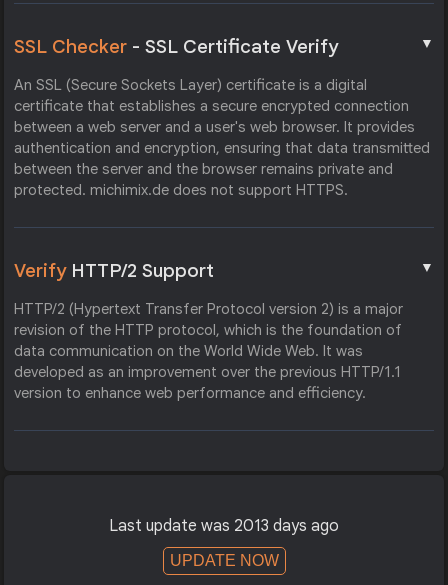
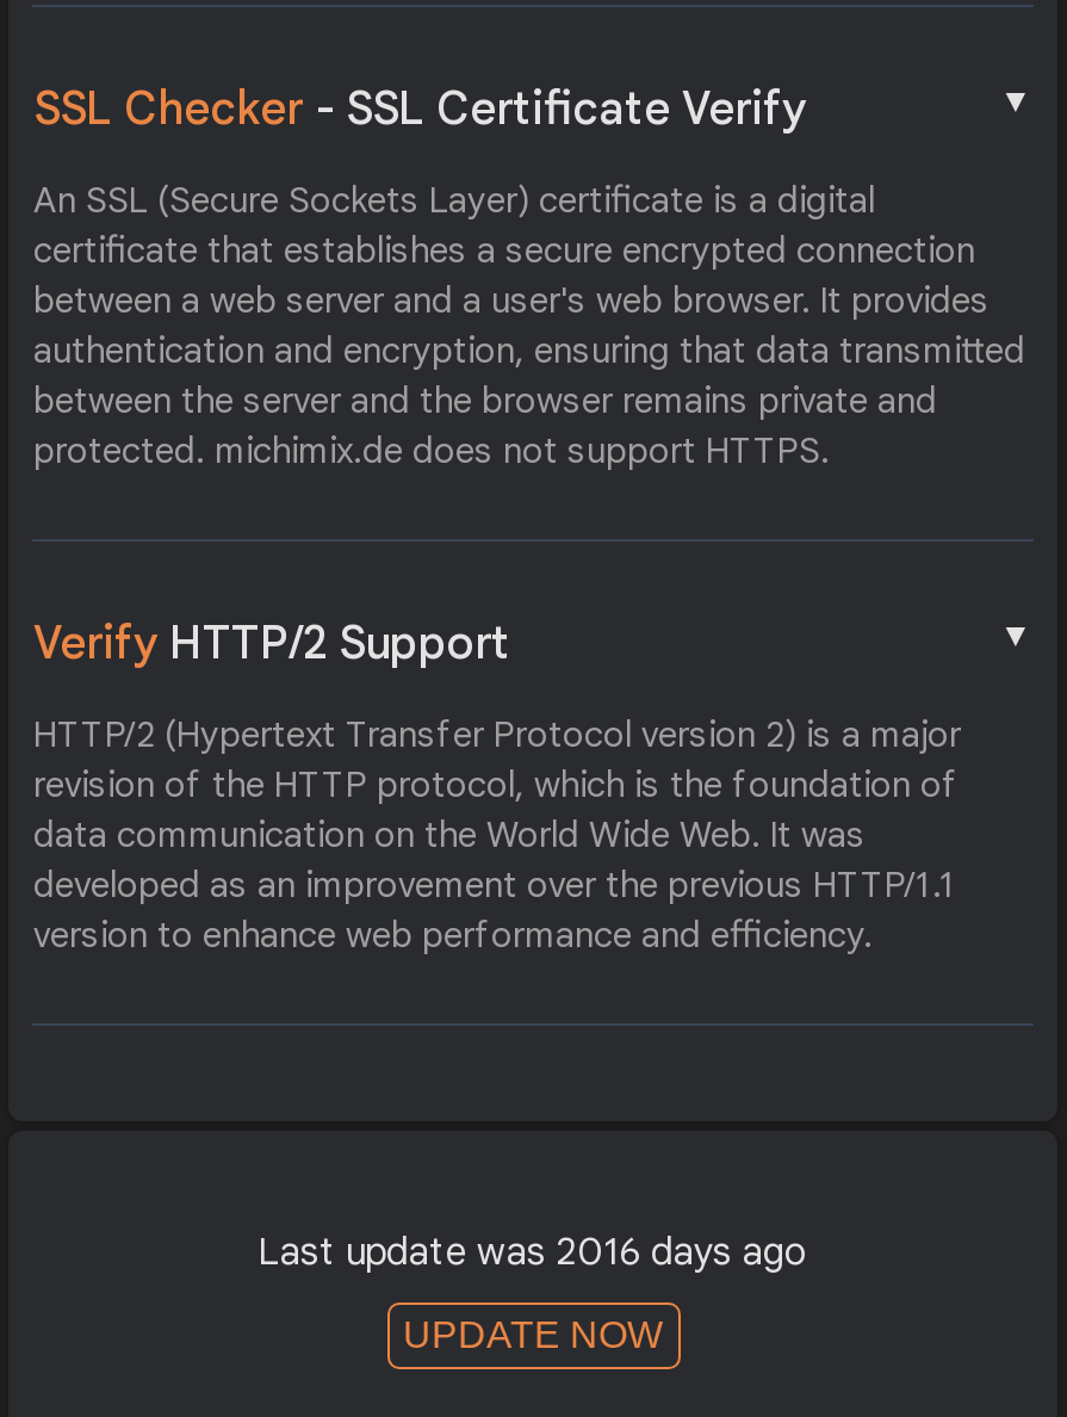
[109,516,339,536] Last update was 2013 days ago -> [258,1229,808,1277] Last update was 2016 days ago

